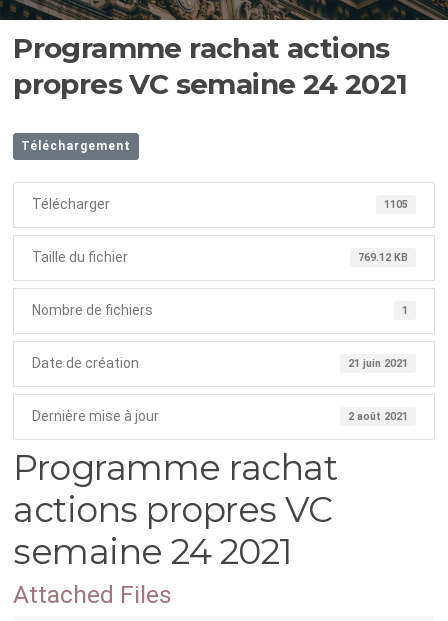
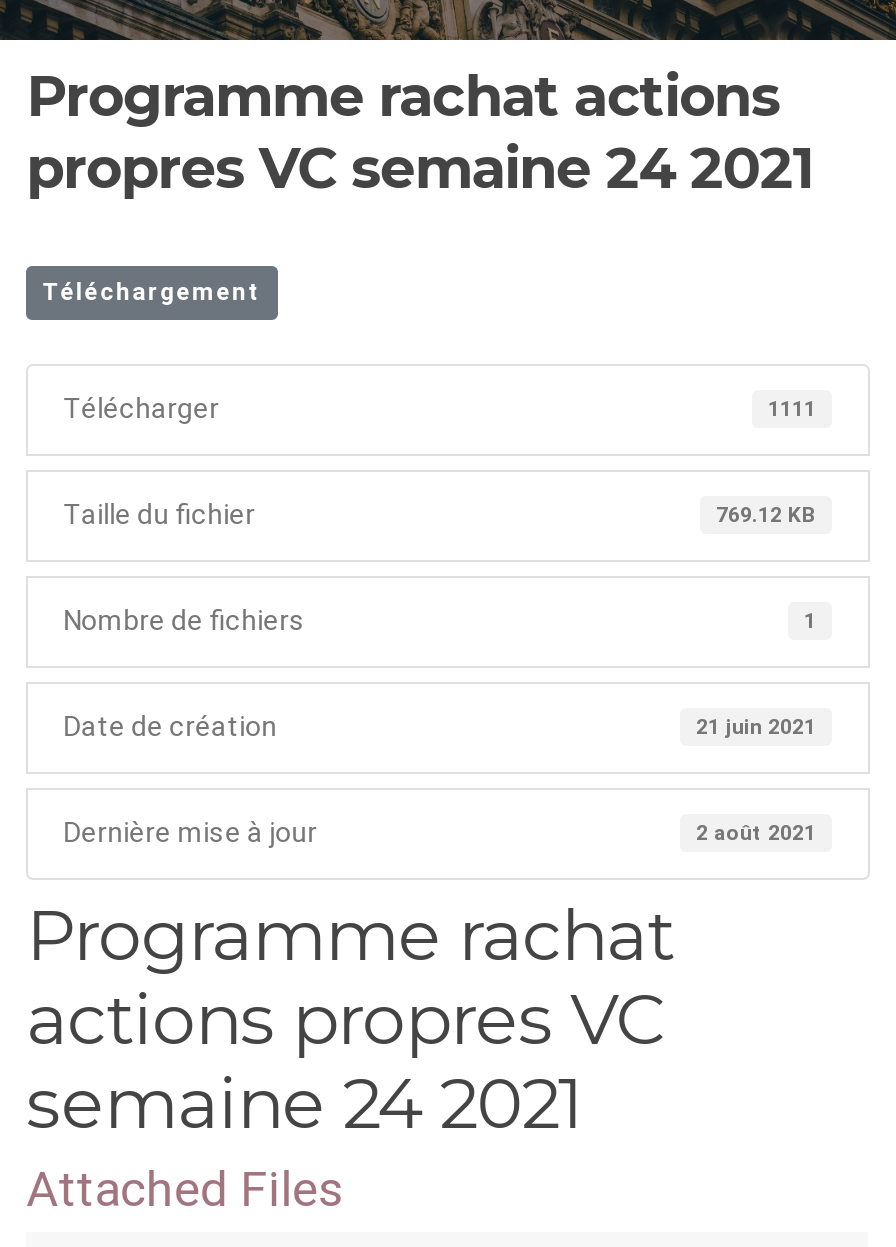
[384,197,408,210] 1105 -> [768,395,816,421] 1111

